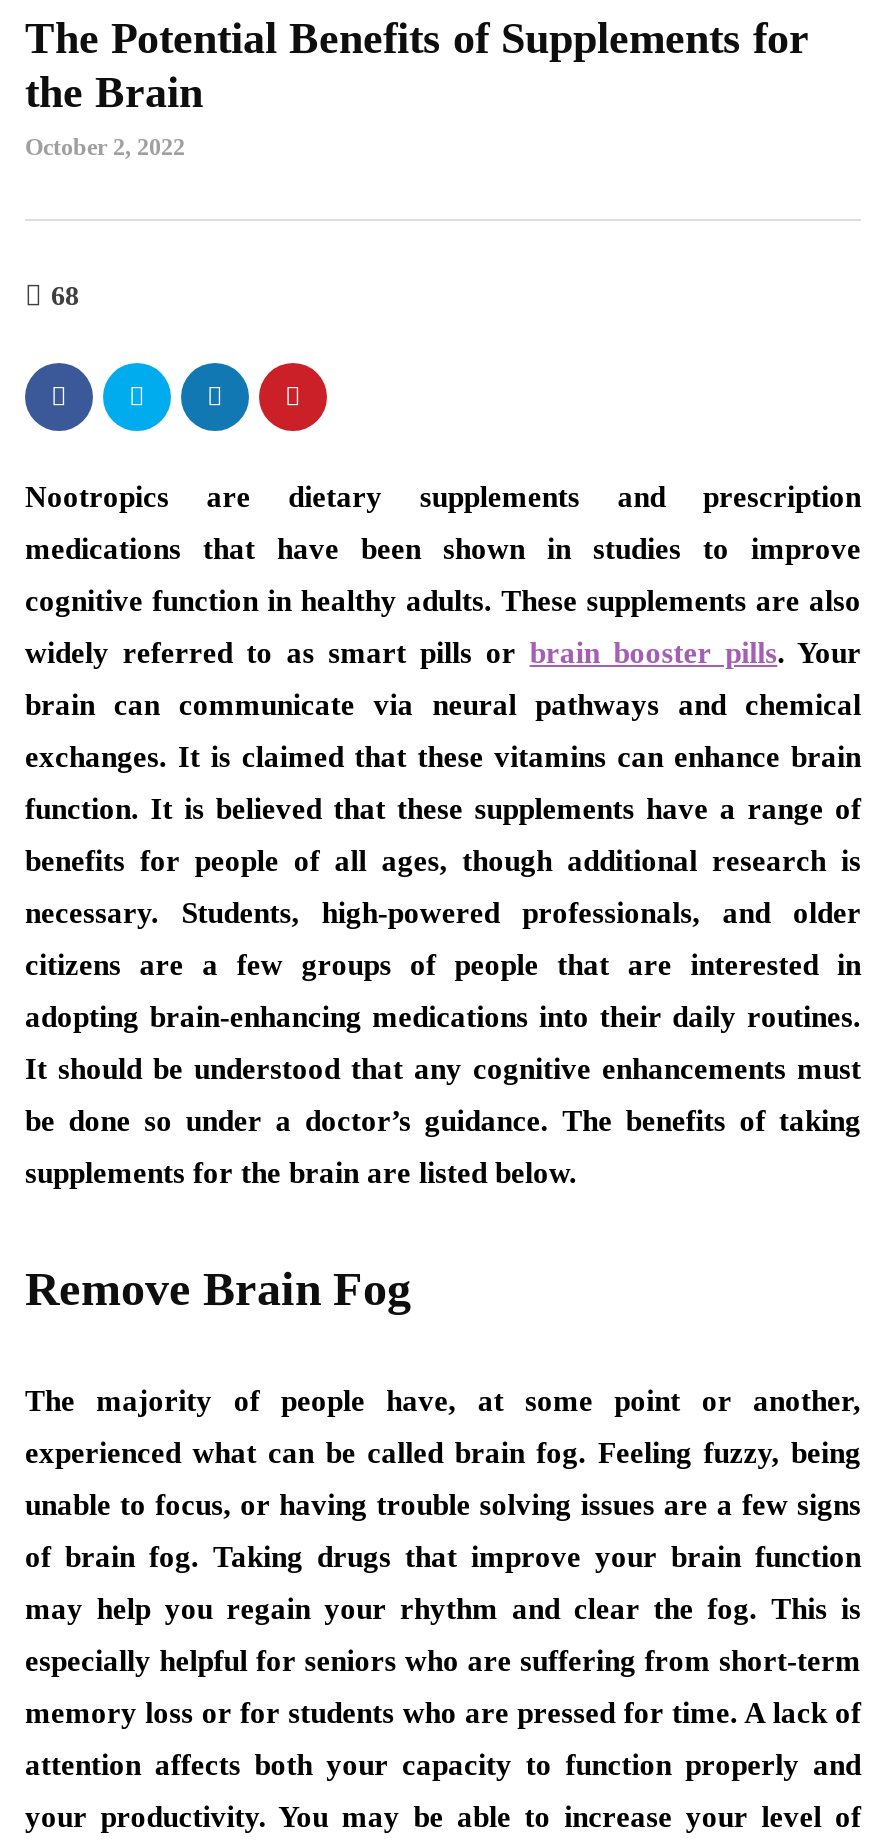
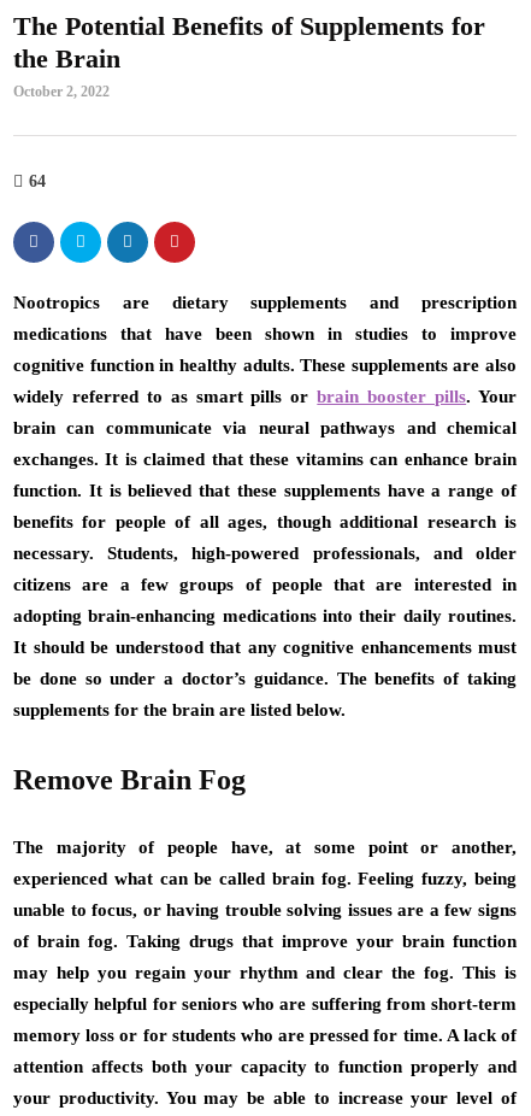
[51,281,79,311] 68 -> [29,172,46,190] 64

